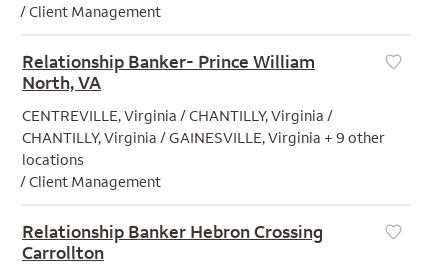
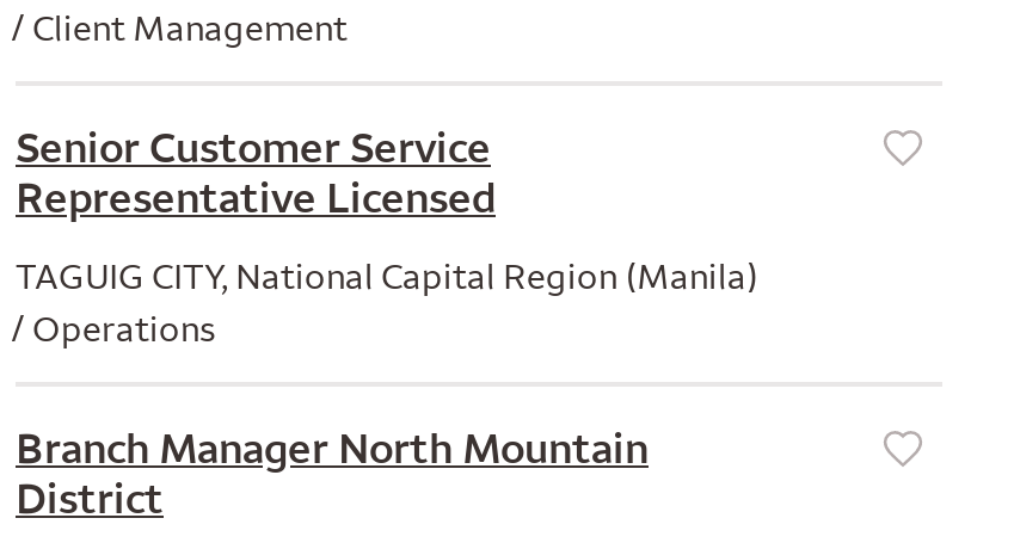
[22,51,315,94] Relationship Banker- Prince William | North, VA -> [16,122,496,224] Senior Customer Service | Representative Licensed
[22,107,385,191] CENTREVILLE, Virginia / CHANTILLY, Virginia / | CHANTILLY, Virginia / GAINESVILLE, Virginia + 9 other | locations | Client Management -> [16,255,758,351] TAGUIG CITY, National Capital Region (Manila) | Operations
[22,221,323,264] Relationship Banker Hebron Crossing | Carrollton -> [16,422,649,525] Branch Manager North Mountain | District

